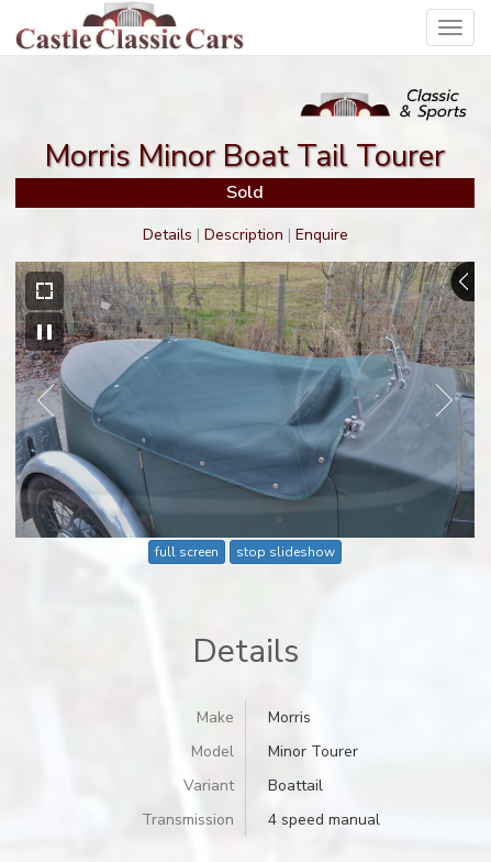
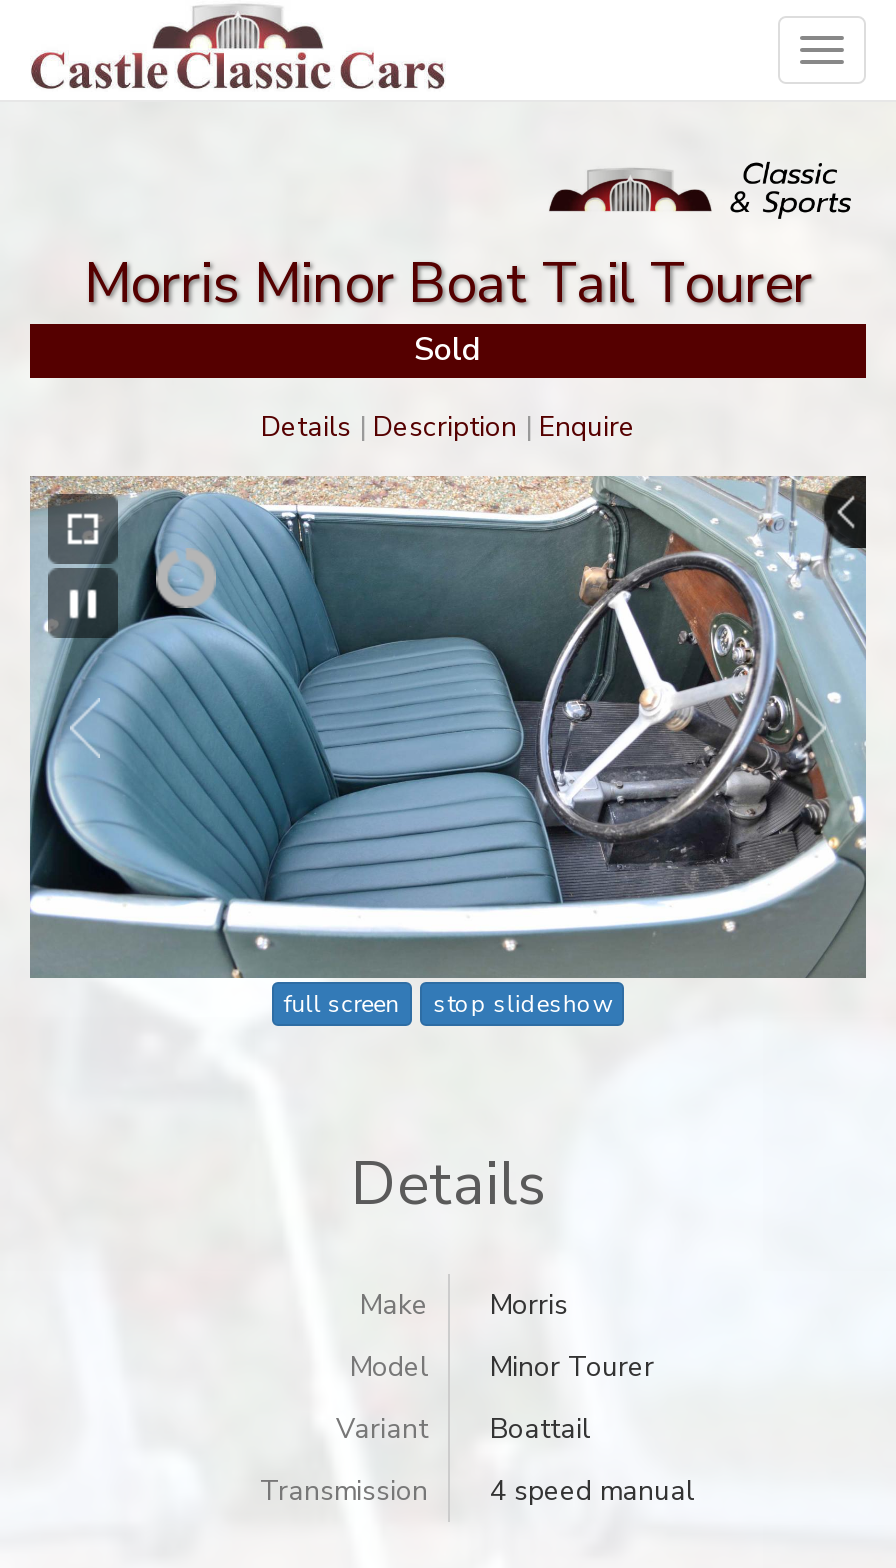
[15,262,475,538] [image] -> [30,478,866,978] [image]

